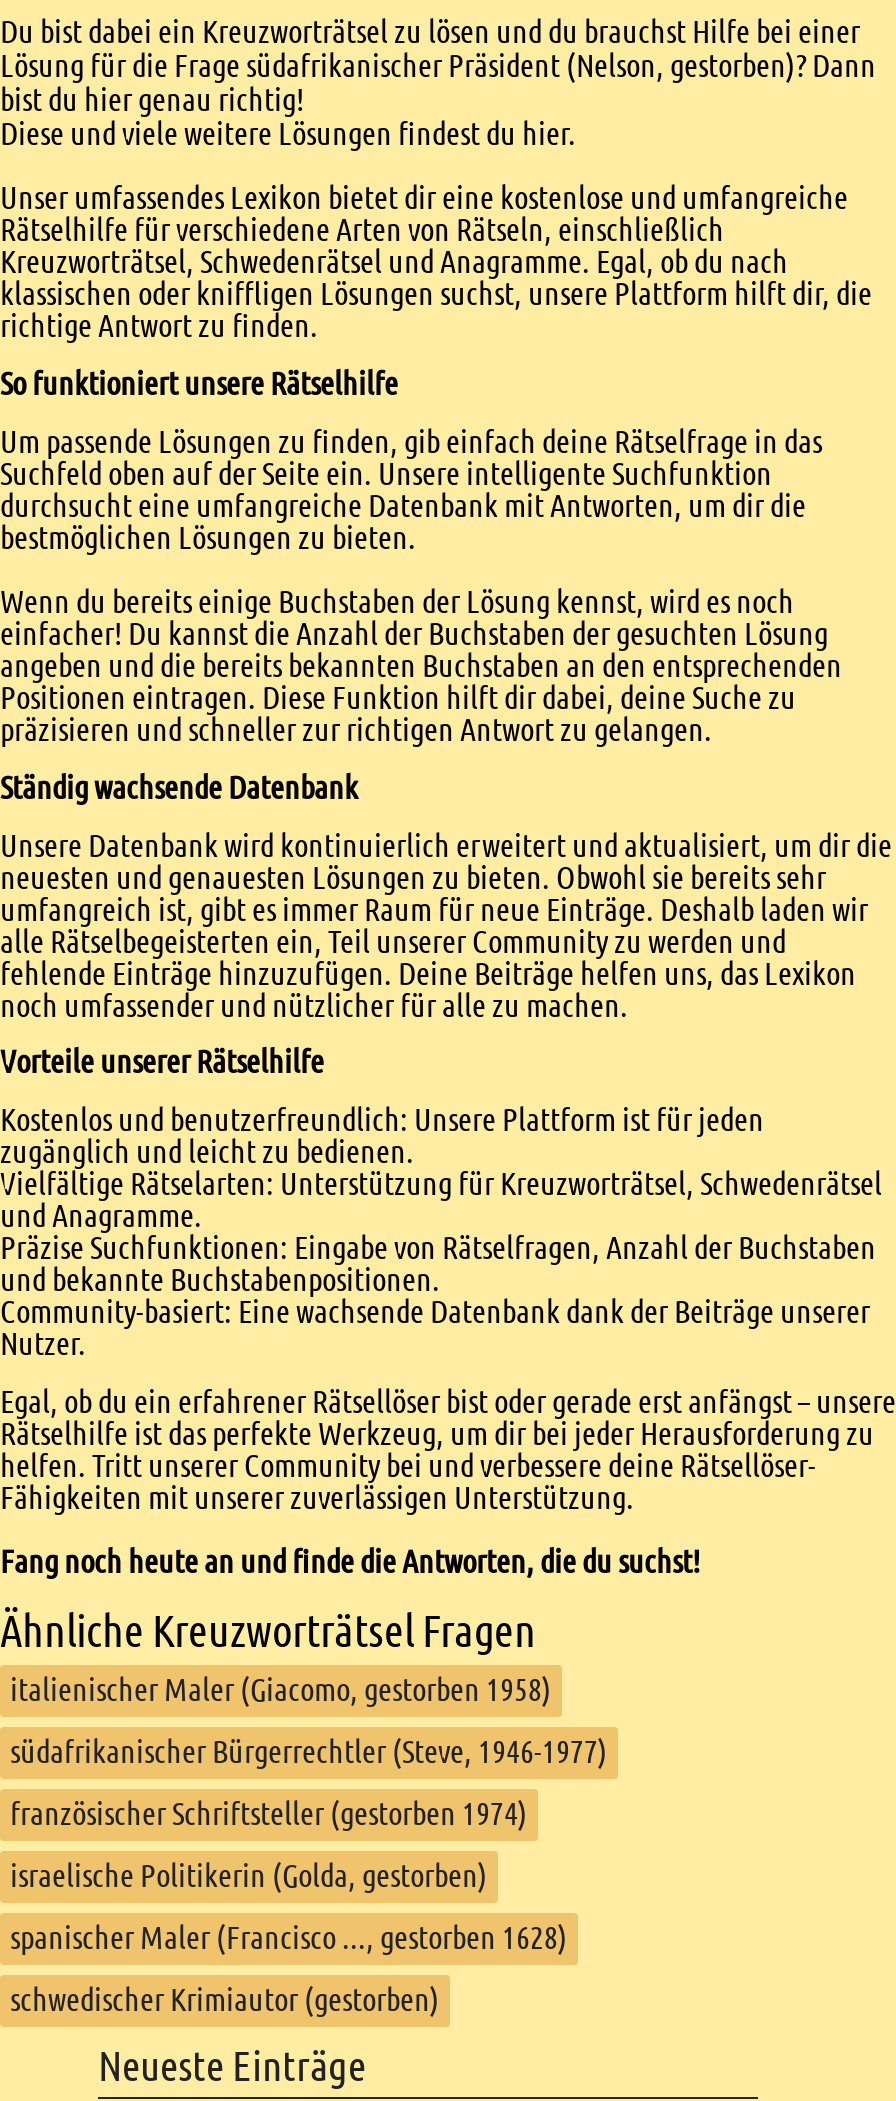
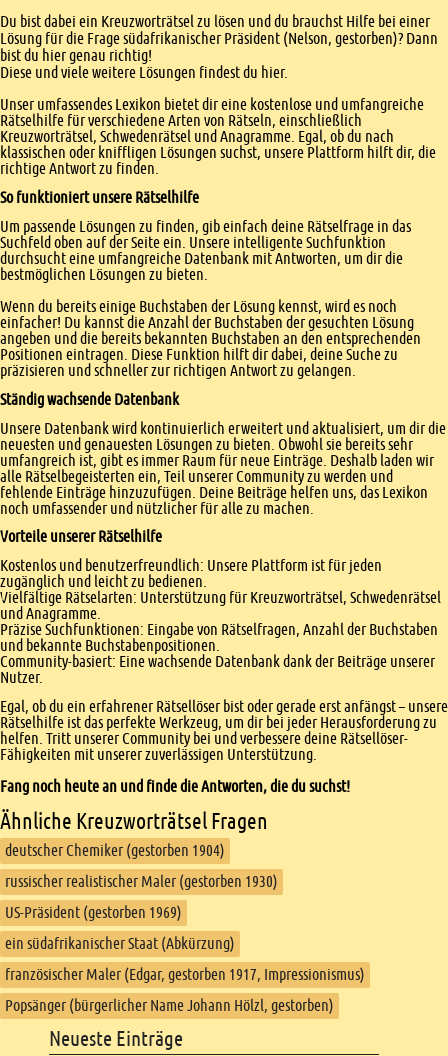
[10,1669,552,1711] italienischer Maler (Giacomo, gestorben 1958) -> [5,840,225,861] deutscher Chemiker (gestorben 1904)
[10,1731,608,1773] südafrikanischer Bürgerrechtler (Steve, 1946-1977) -> [5,871,278,892] russischer realistischer Maler (gestorben 1930)
[10,1793,528,1835] französischer Schriftsteller (gestorben 1974) -> [5,902,182,923] US-Präsident (gestorben 1969)
[10,1855,488,1897] israelische Politikerin (Golda, gestorben) -> [5,933,235,954] ein südafrikanischer Staat (Abkürzung)
[10,1917,568,1959] spanischer Maler (Francisco ..., gestorben 1628) -> [5,964,365,985] französischer Maler (Edgar, gestorben 1917, Impressionismus)
[10,1979,440,2021] schwedischer Krimiautor (gestorben) -> [5,995,334,1016] Popsänger (bürgerlicher Name Johann Hölzl, gestorben)

